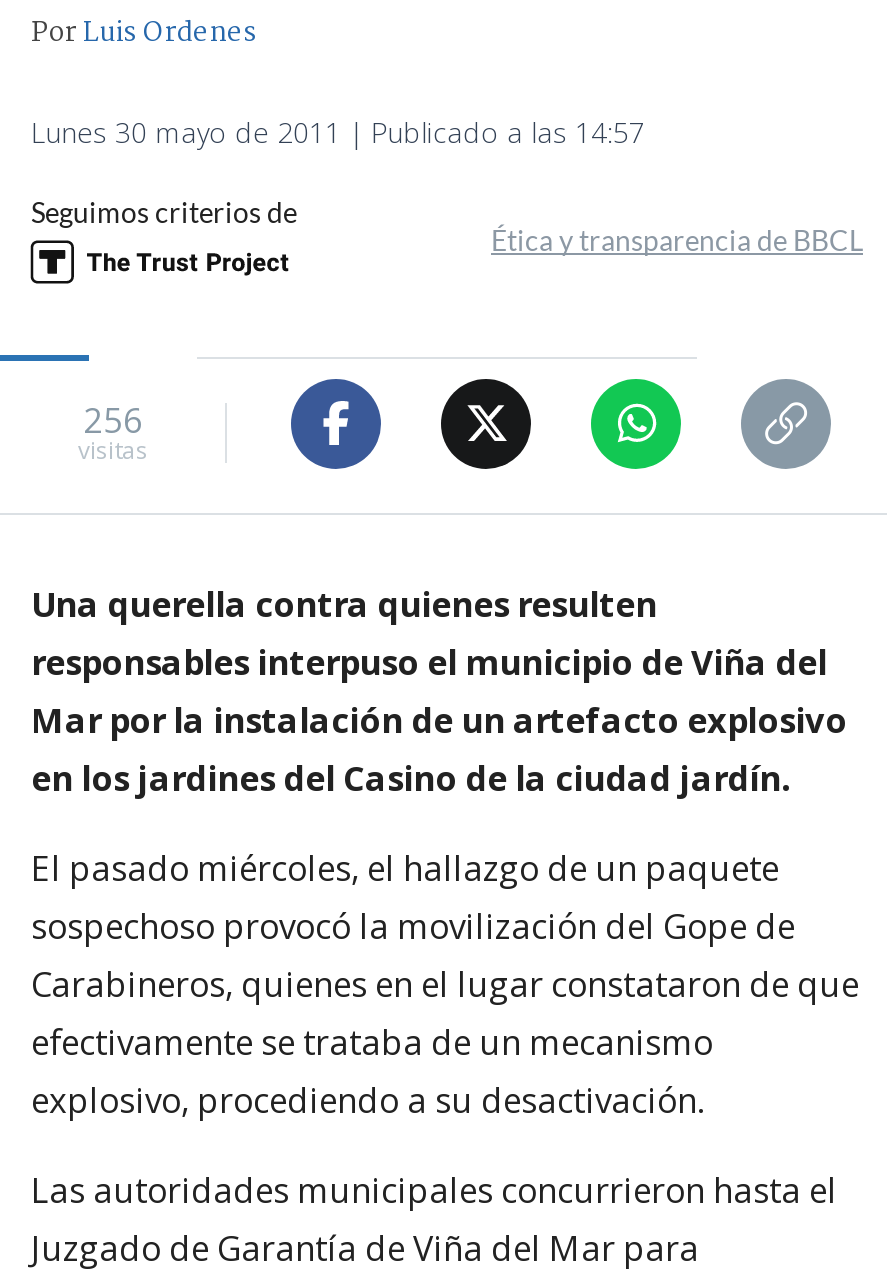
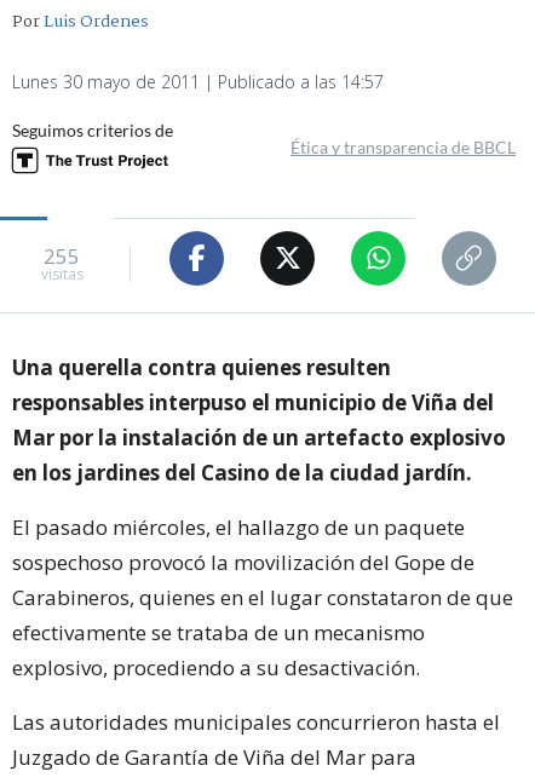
[83,398,143,444] 256 -> [44,242,80,270] 255

